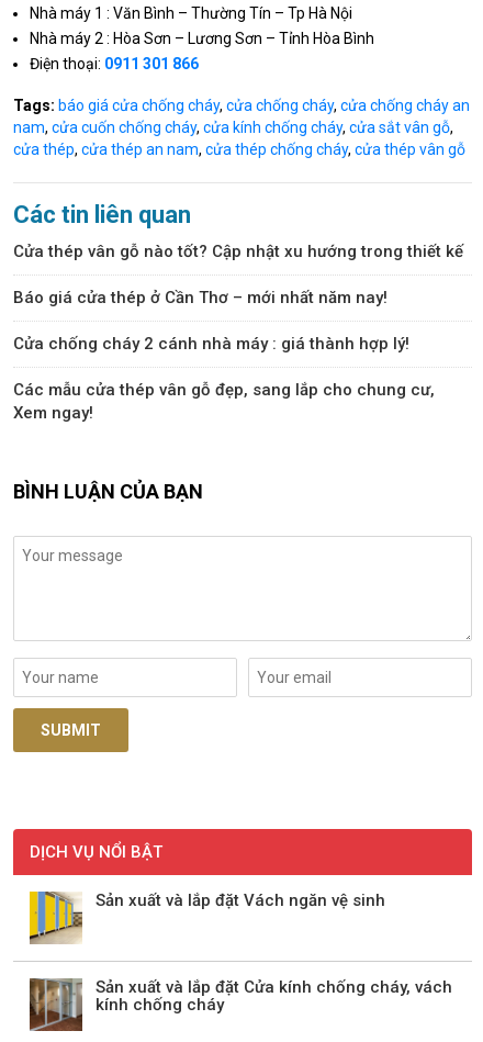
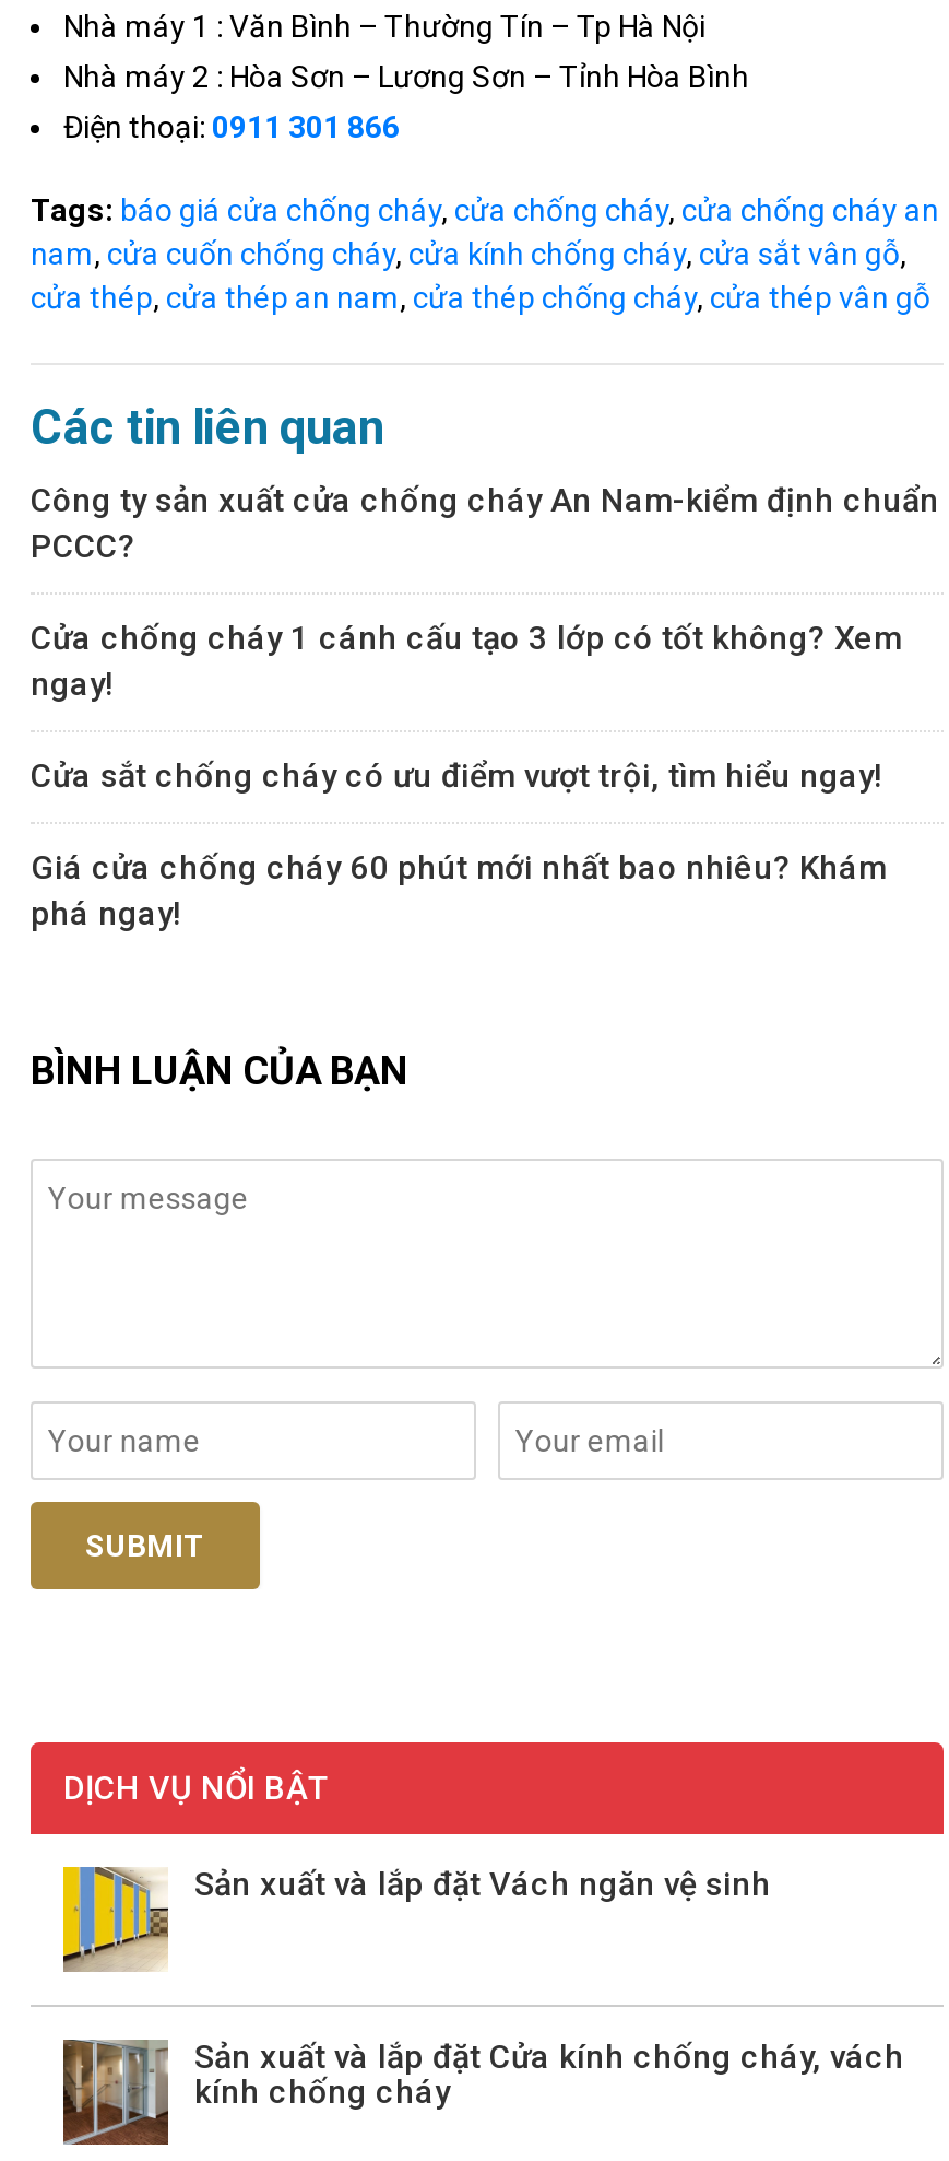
[13,242,463,262] Cửa thép vân gỗ nào tốt? Cập nhật xu hướng trong thiết kế -> [31,481,939,567] Công ty sản xuất cửa chống cháy An Nam-kiểm định chuẩn | PCCC?
[13,288,387,308] Báo giá cửa thép ở Cần Thơ – mới nhất năm nay! -> [31,619,902,704] Cửa chống cháy 1 cánh cấu tạo 3 lớp có tốt không? Xem | ngay!
[13,334,409,354] Cửa chống cháy 2 cánh nhà máy : giá thành hợp lý! -> [31,757,882,796] Cửa sắt chống cháy có ưu điểm vượt trội, tìm hiểu ngay!
[13,380,435,423] Các mẫu cửa thép vân gỗ đẹp, sang lắp cho chung cư, | Xem ngay! -> [31,849,887,934] Giá cửa chống cháy 60 phút mới nhất bao nhiêu? Khám | phá ngay!

